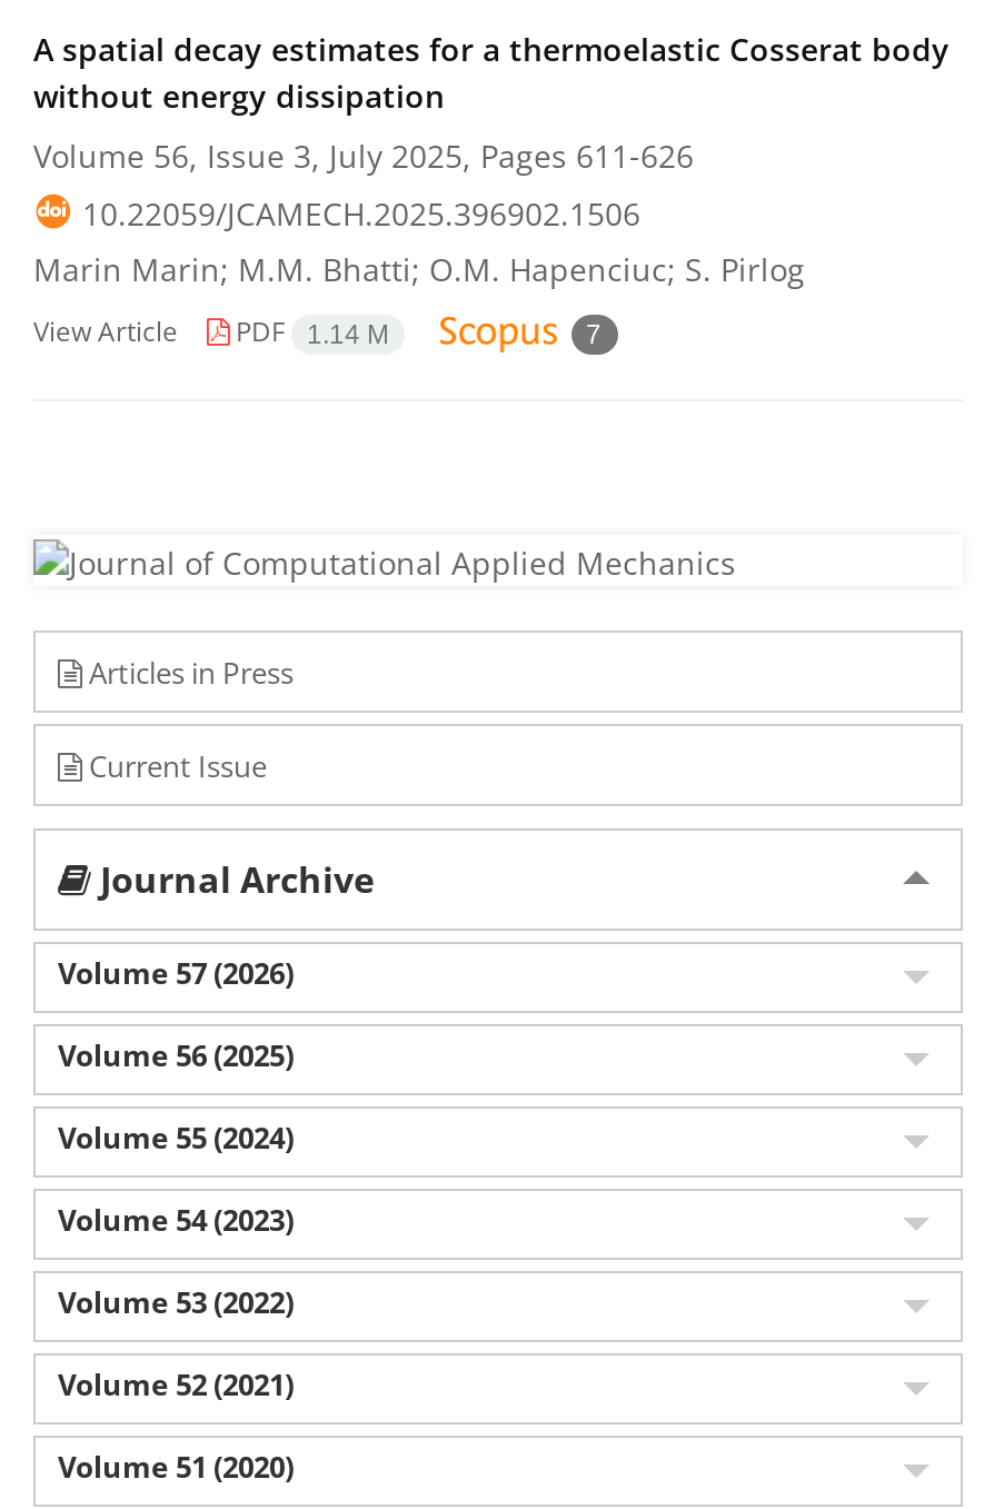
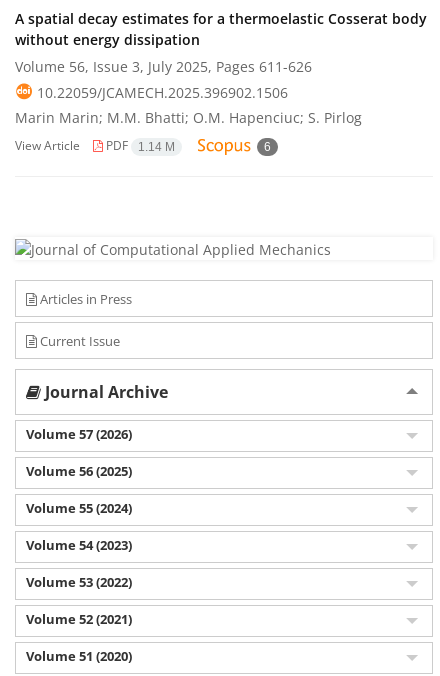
[586,320,602,351] 7 -> [263,140,270,154] 6

